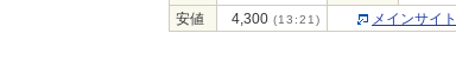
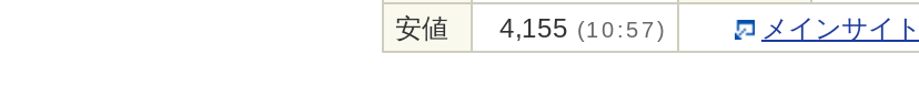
[176,11,321,27] 安値 4,300 (13:21) -> [395,13,666,44] 安値 4,155 (10:57)

